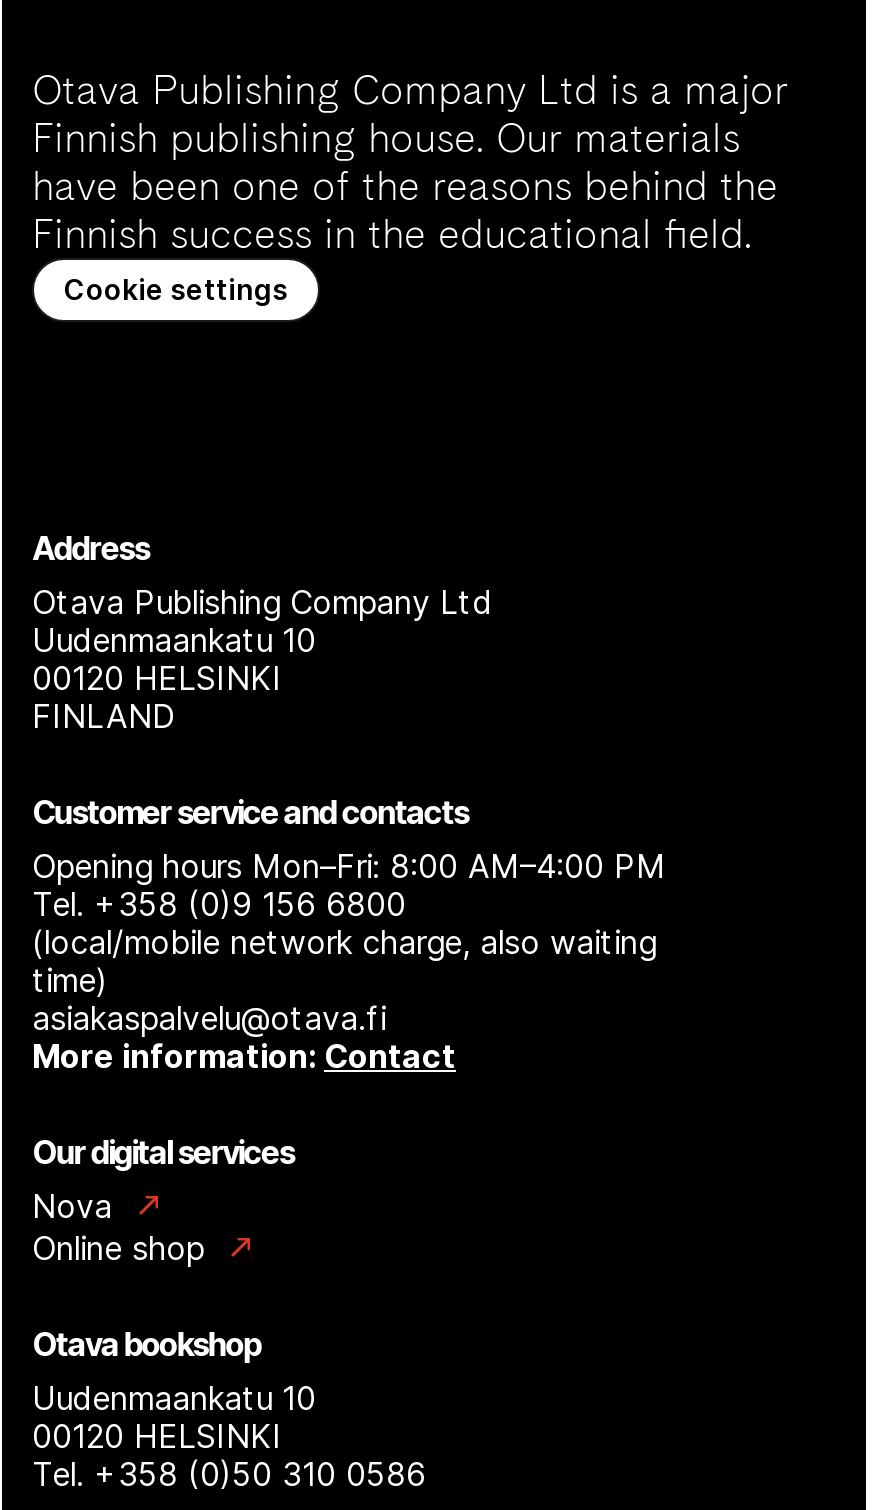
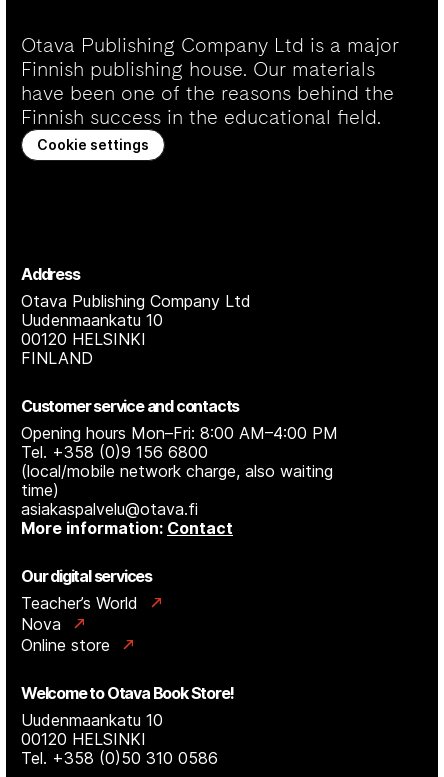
none -> [21,593,143,613] Teacher’s World
[32,1228,214,1268] Online shop -> [21,635,115,655] Online store
[32,1324,260,1364] Otava bookshop -> [21,683,233,703] Welcome to Otava Book Store!

